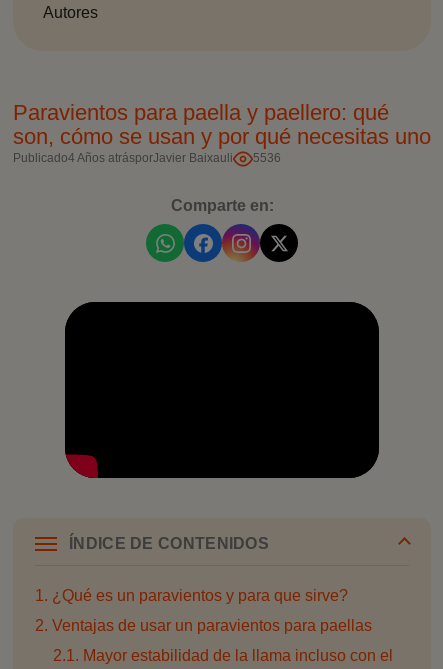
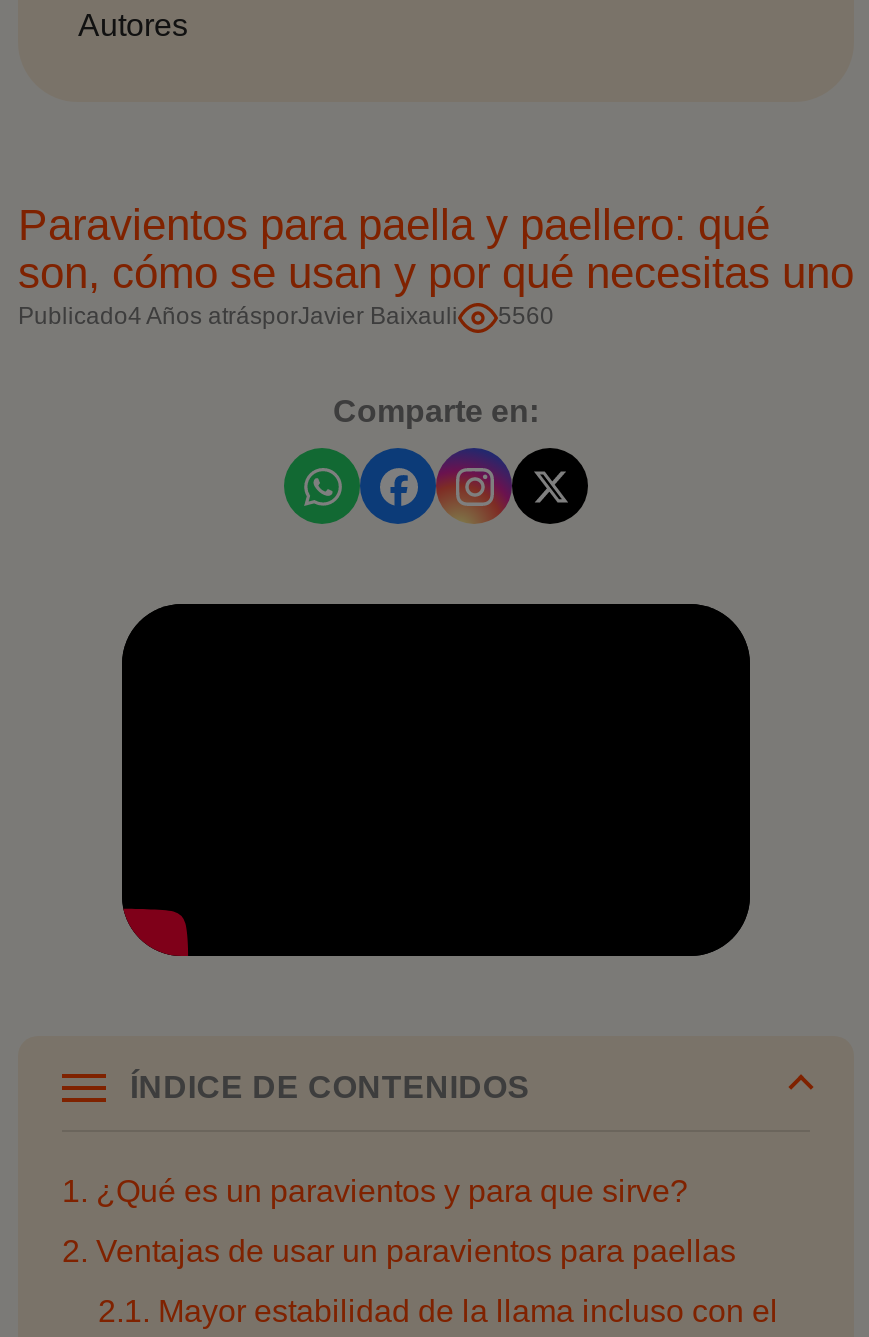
[13,151,281,165] Publicado4 Años atrásporJavier Baixauli 5536 -> [18,302,554,330] Publicado4 Años atrásporJavier Baixauli 5560

